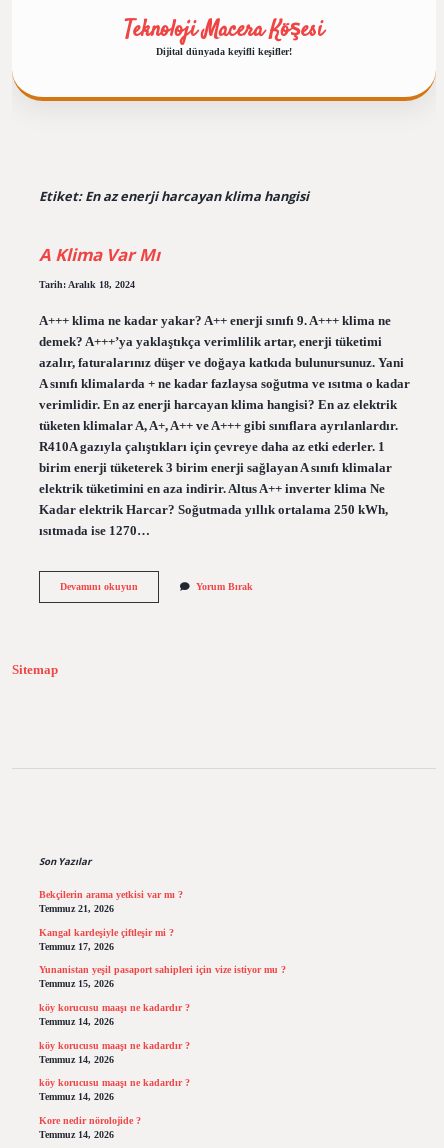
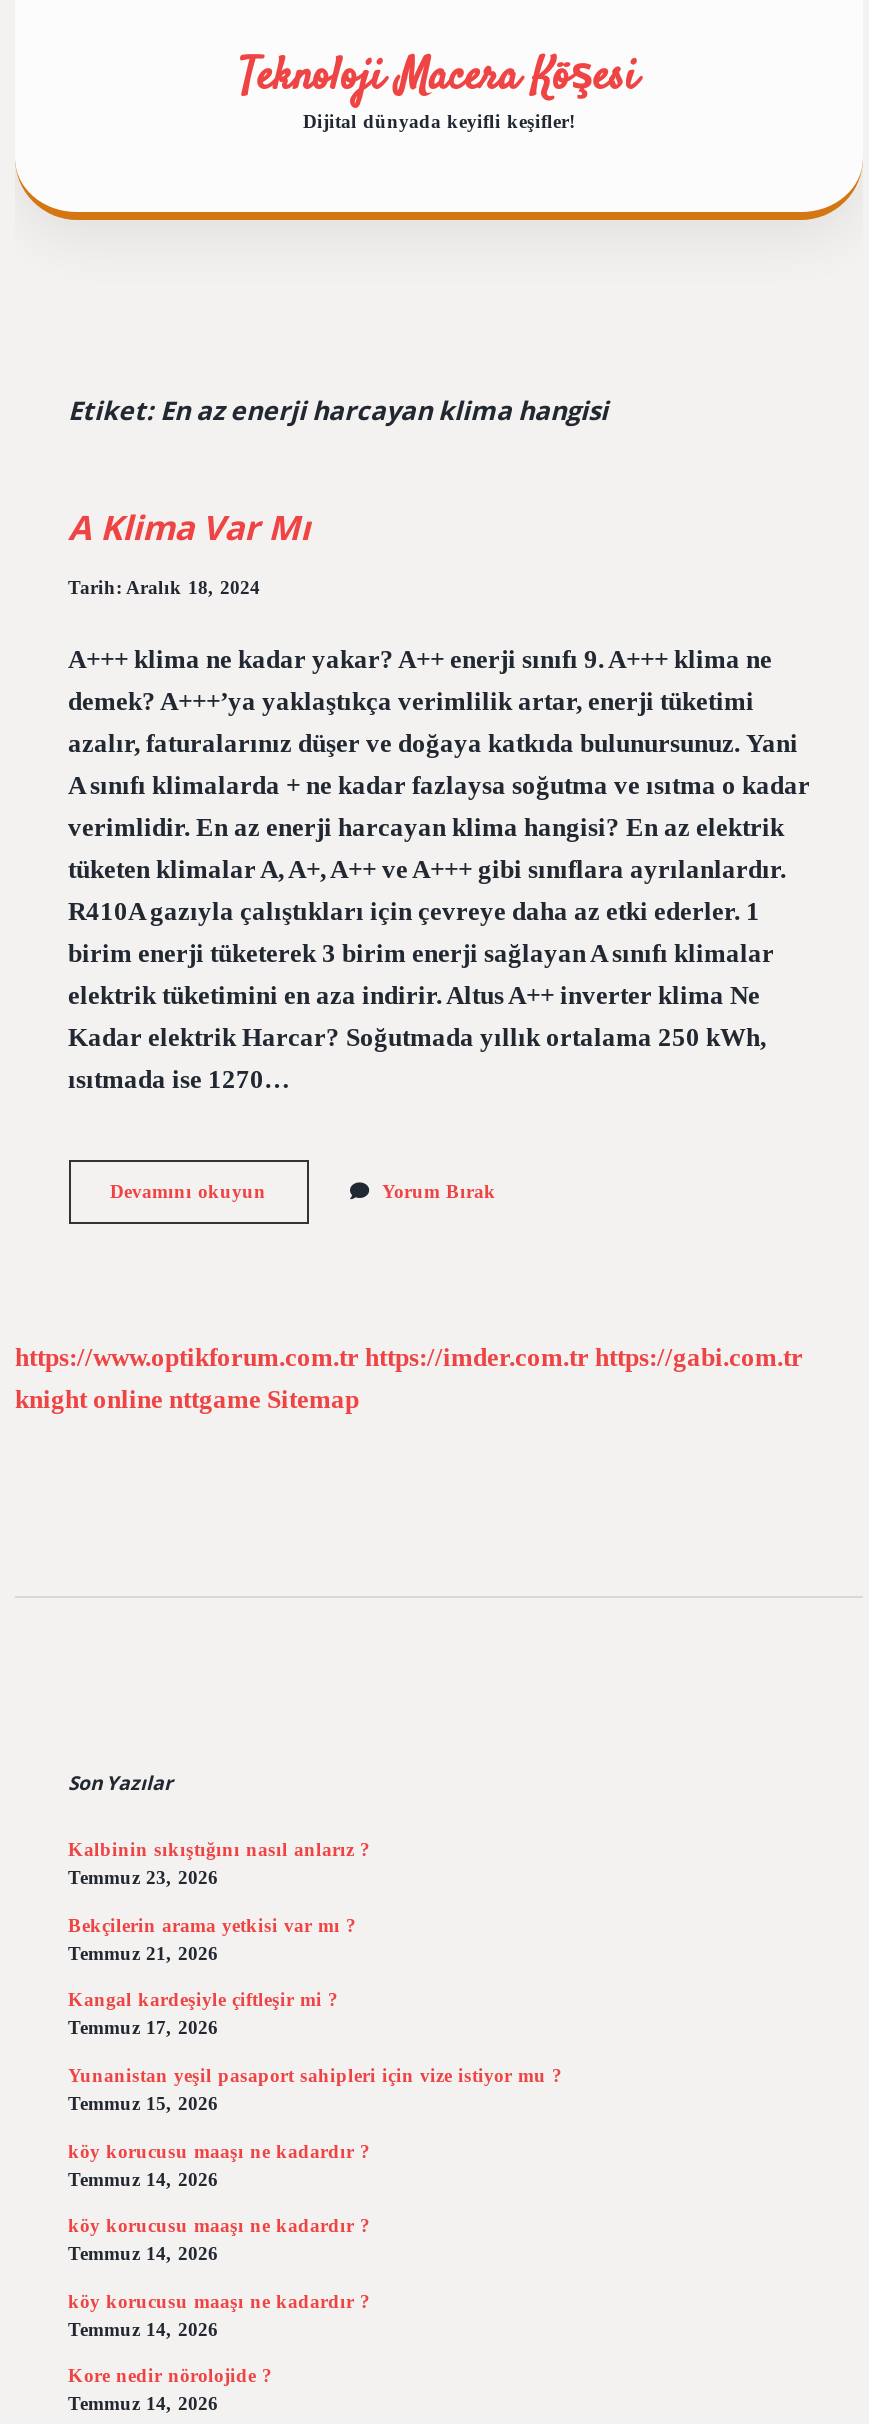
[12,663,58,677] Sitemap -> [15,1345,803,1415] https://www.optikforum.com.tr https://imder.com.tr https://gabi.com.tr | knight online nttgame Sitemap
none -> [68,1839,370,1889] Kalbinin sıkıştığını nasıl anlarız ? | Temmuz 23, 2026

